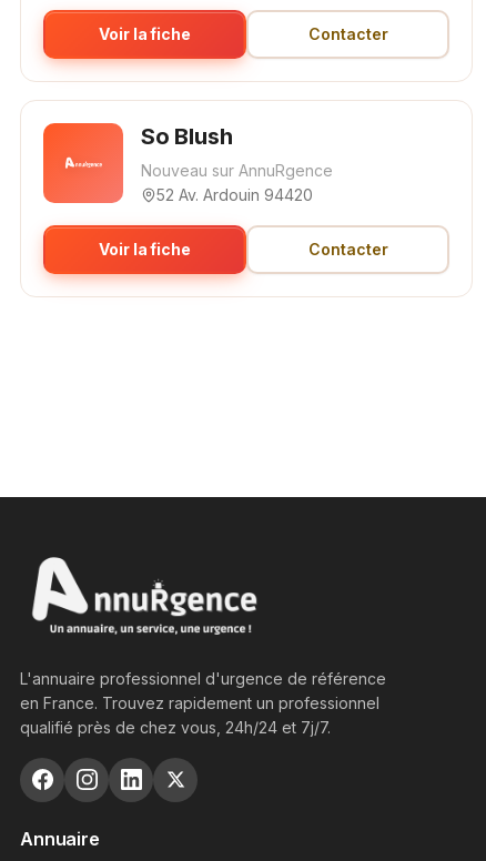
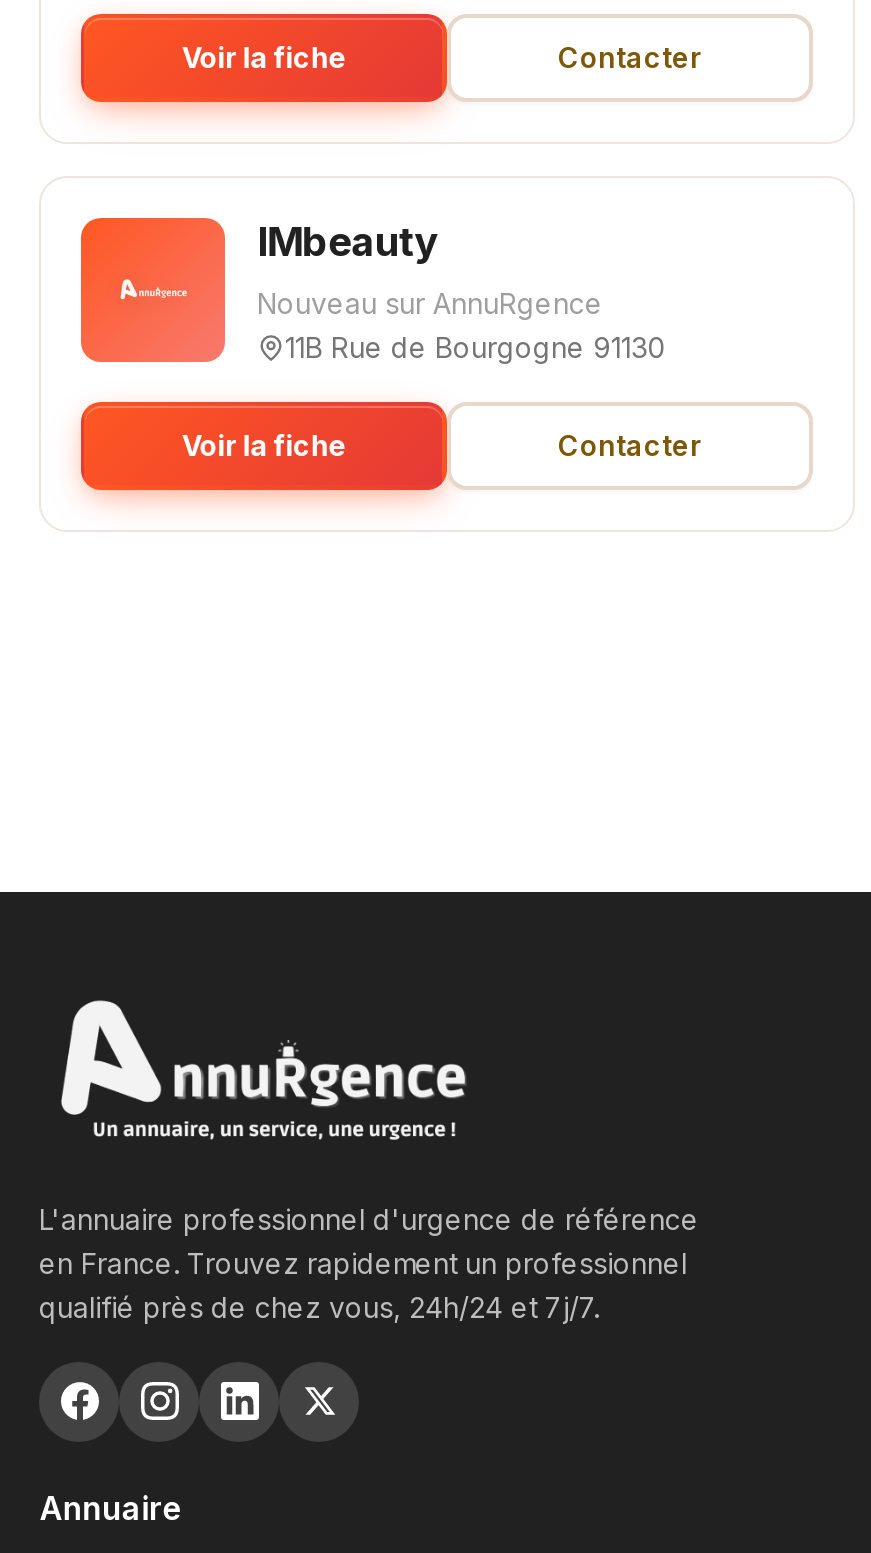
[141,123,232,150] So Blush -> [257,218,438,266] IMbeauty
[156,185,313,204] 52 Av. Ardouin 94420 -> [285,330,665,364] 11B Rue de Bourgogne 91130

